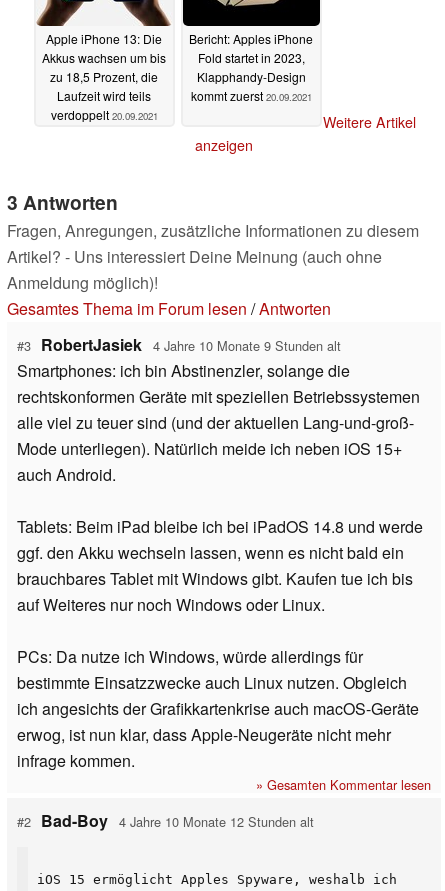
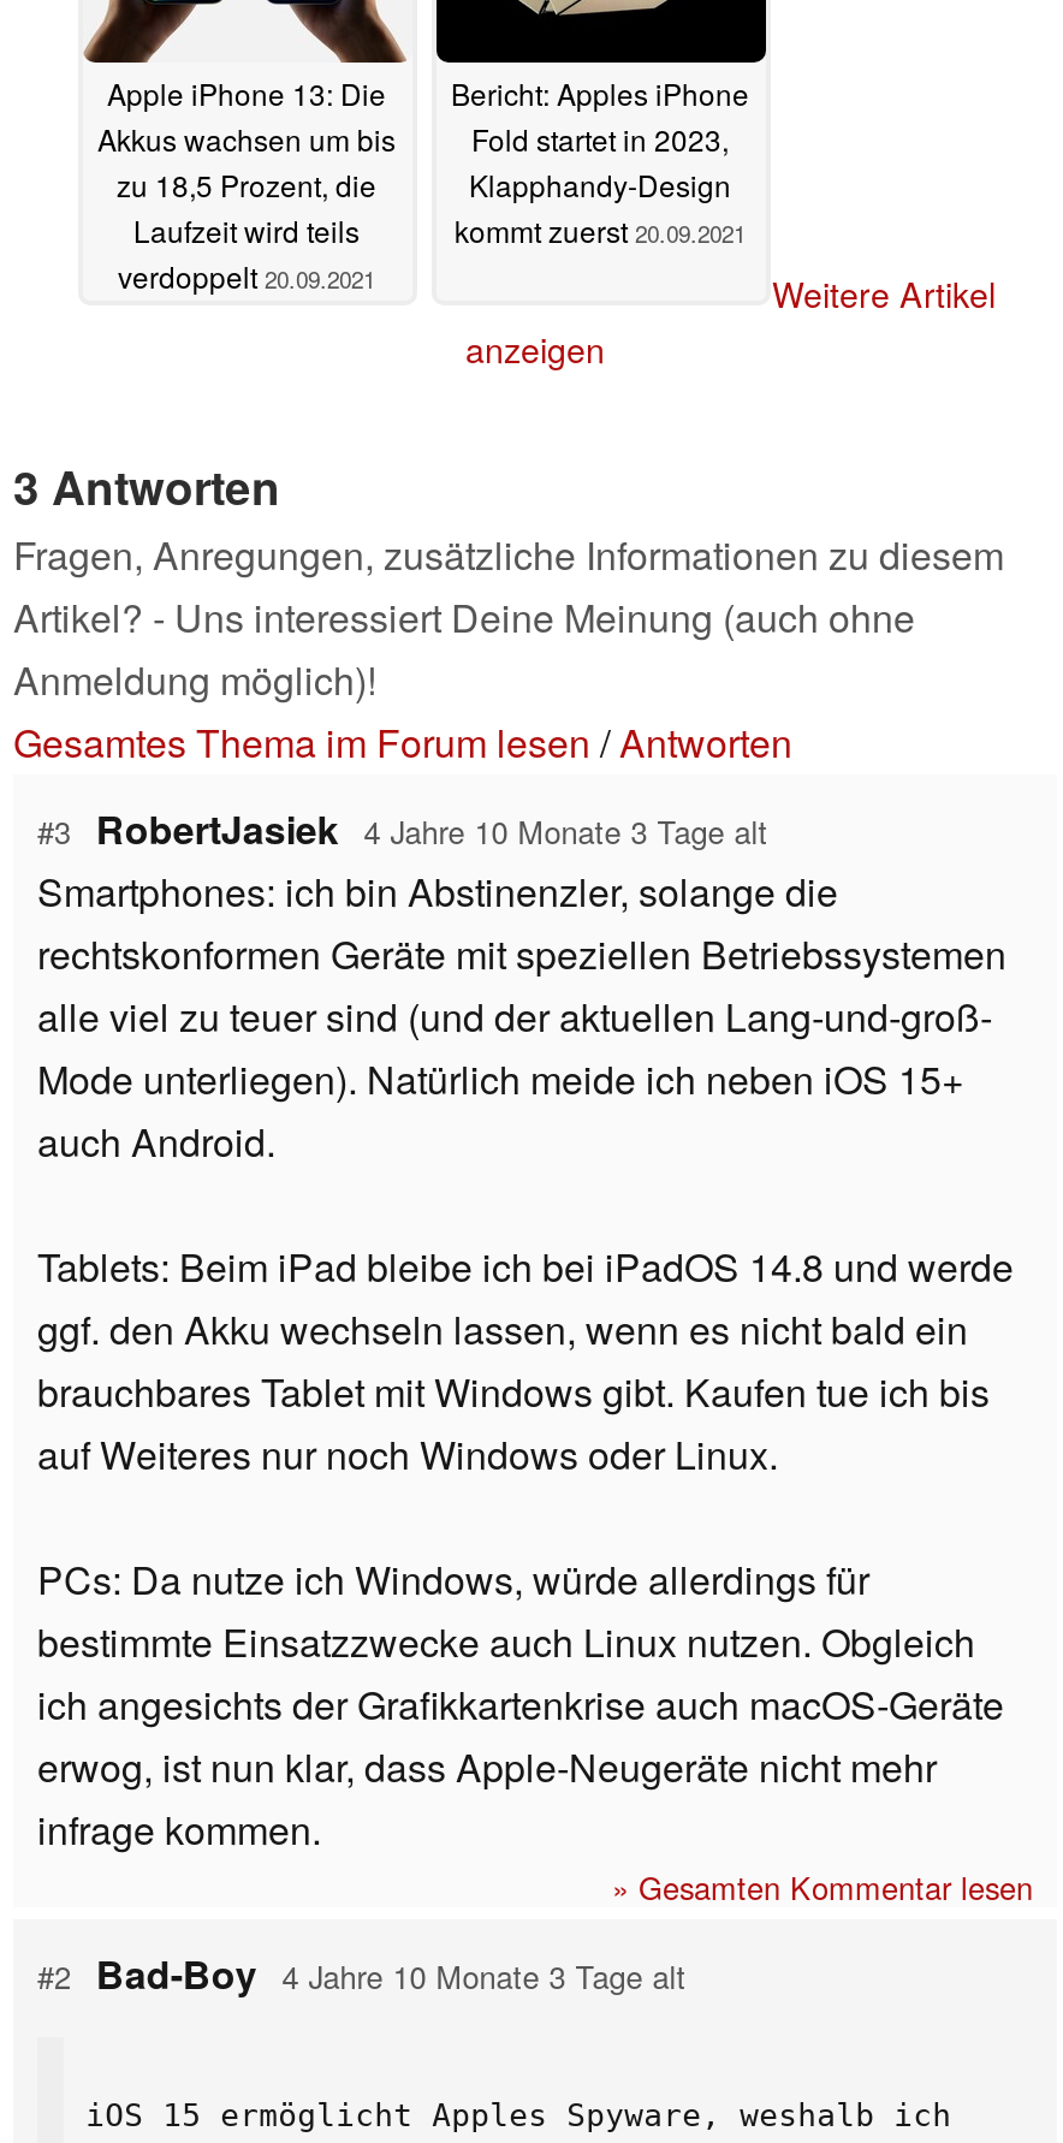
[17,333,341,356] #3 RobertJasiek 4 Jahre 10 Monate 9 Stunden alt -> [37,802,768,857] #3 RobertJasiek 4 Jahre 10 Monate 3 Tage alt
[17,809,314,832] #2 Bad-Boy 4 Jahre 10 Monate 12 Stunden alt -> [37,1945,686,2000] #2 Bad-Boy 4 Jahre 10 Monate 3 Tage alt

